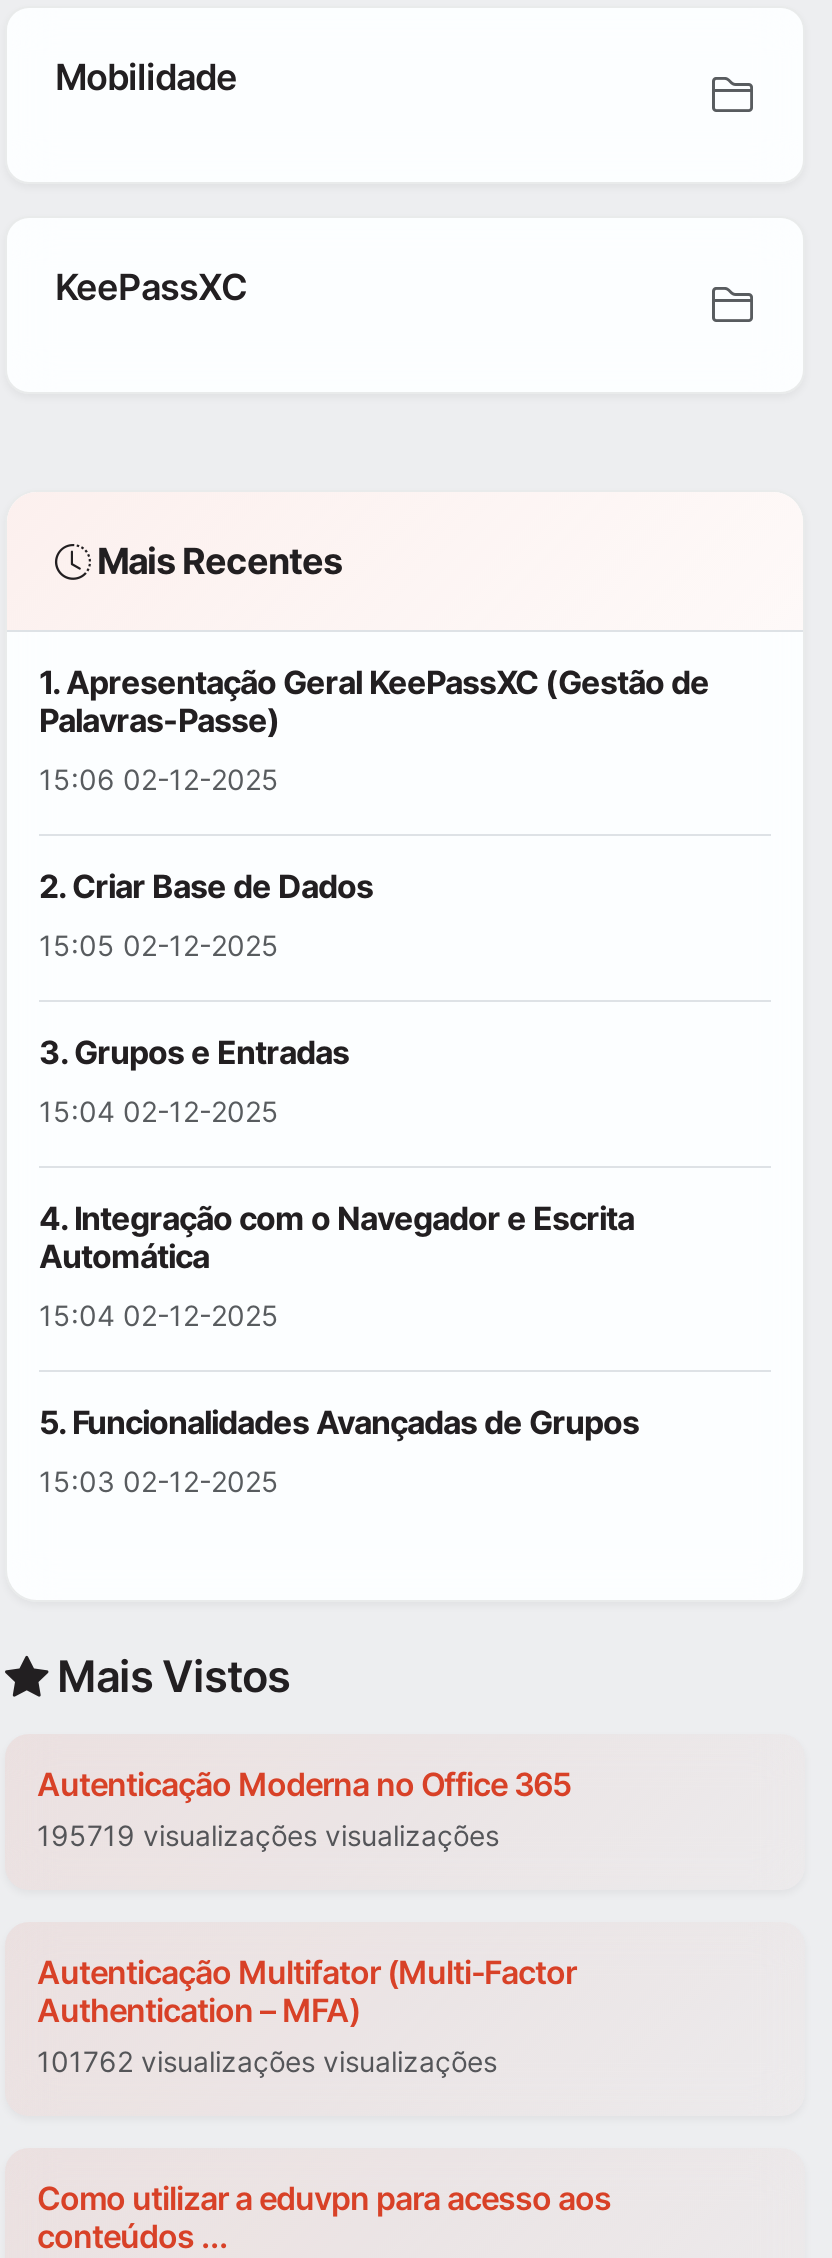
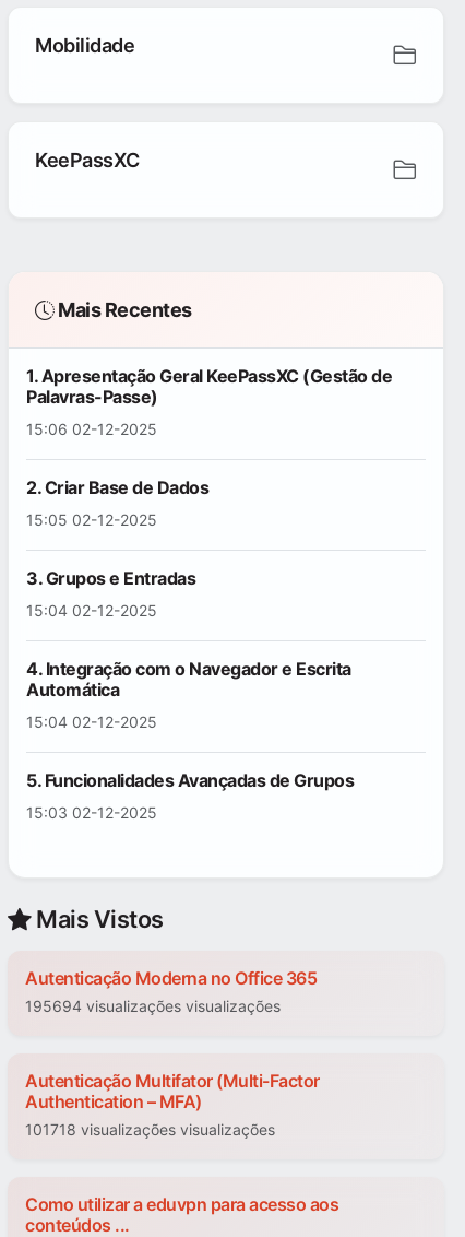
[37,1819,499,1853] 195719 visualizações visualizações -> [25,997,281,1016] 195694 visualizações visualizações
[37,2045,497,2079] 101762 visualizações visualizações -> [25,1121,275,1139] 101718 visualizações visualizações

